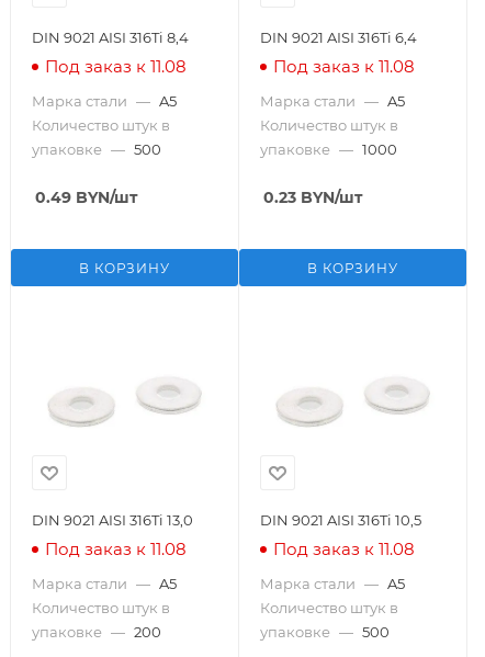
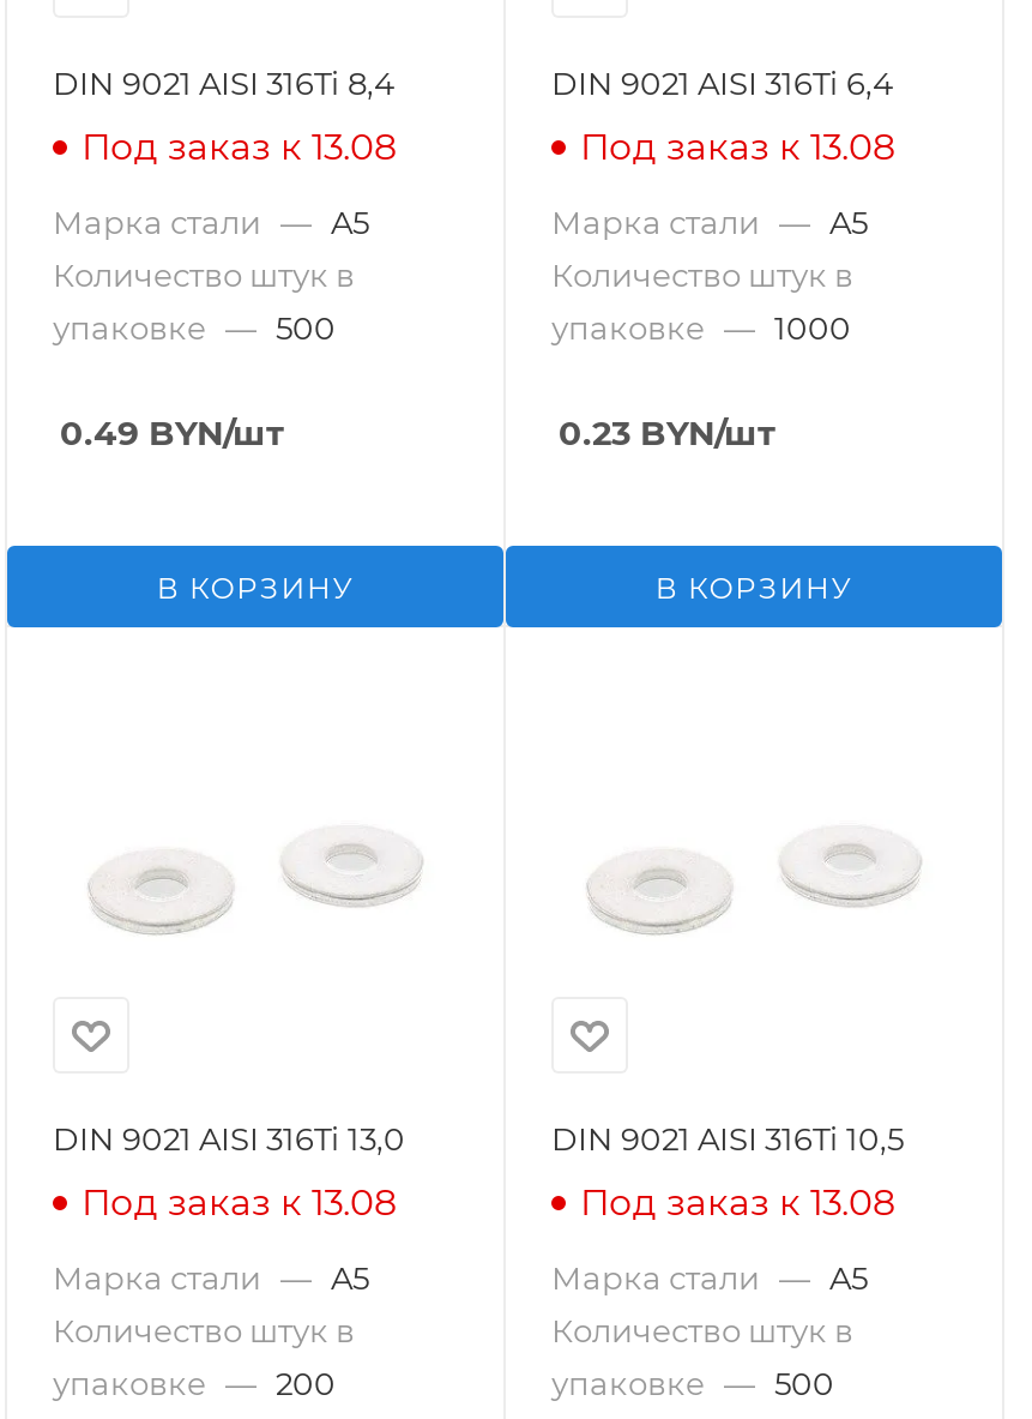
[45,56,187,77] Под заказ к 11.08 -> [82,124,398,169] Под заказ к 13.08
[273,56,415,77] Под заказ к 11.08 -> [580,124,897,169] Под заказ к 13.08
[45,539,187,560] Под заказ к 11.08 -> [82,1180,398,1225] Под заказ к 13.08
[273,539,415,560] Под заказ к 11.08 -> [580,1180,897,1225] Под заказ к 13.08

